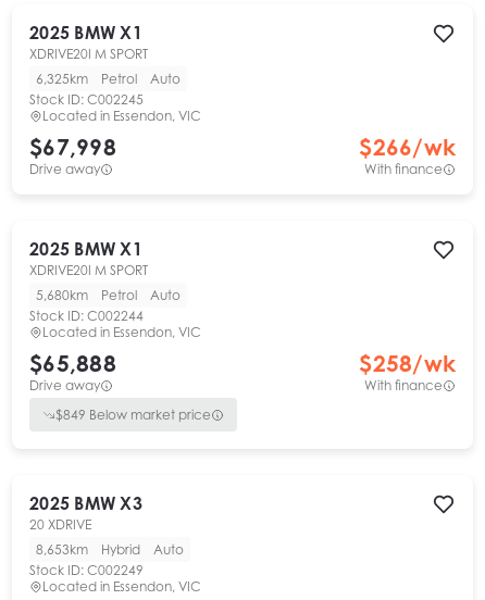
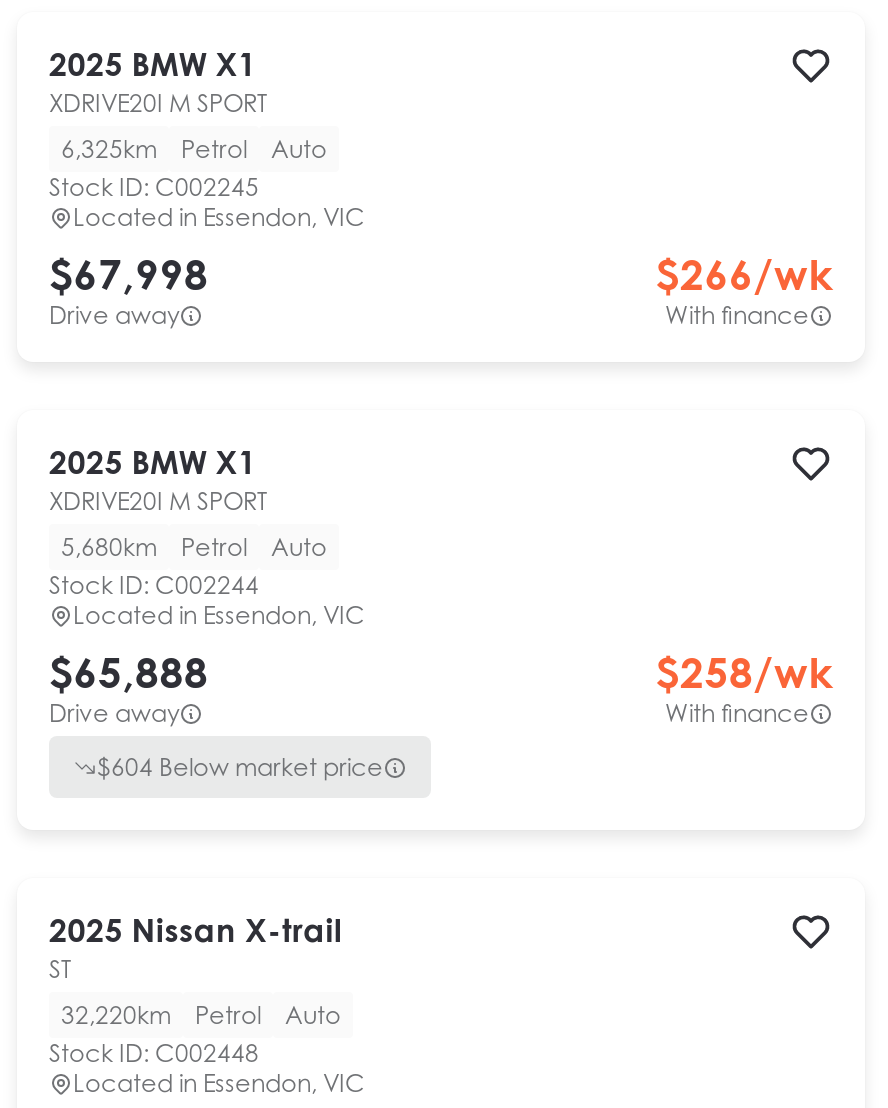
[55,407,211,423] $849 Below market price -> [97,752,383,782] $604 Below market price
[29,492,142,533] 2025 BMW X3 | 20 XDRIVE -> [49,910,343,984] 2025 Nissan X-trail | ST
[36,541,140,558] 8,653km | Hybrid -> [61,1000,261,1030] 32,220km | Petrol
[29,562,144,578] Stock ID: C002249 -> [49,1038,259,1068] Stock ID: C002448

